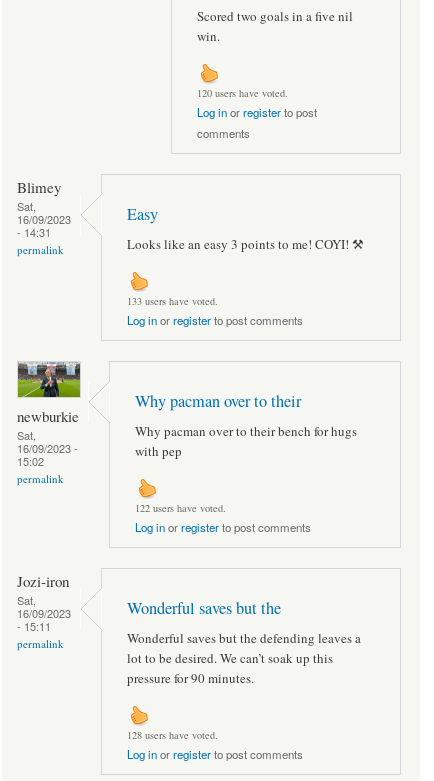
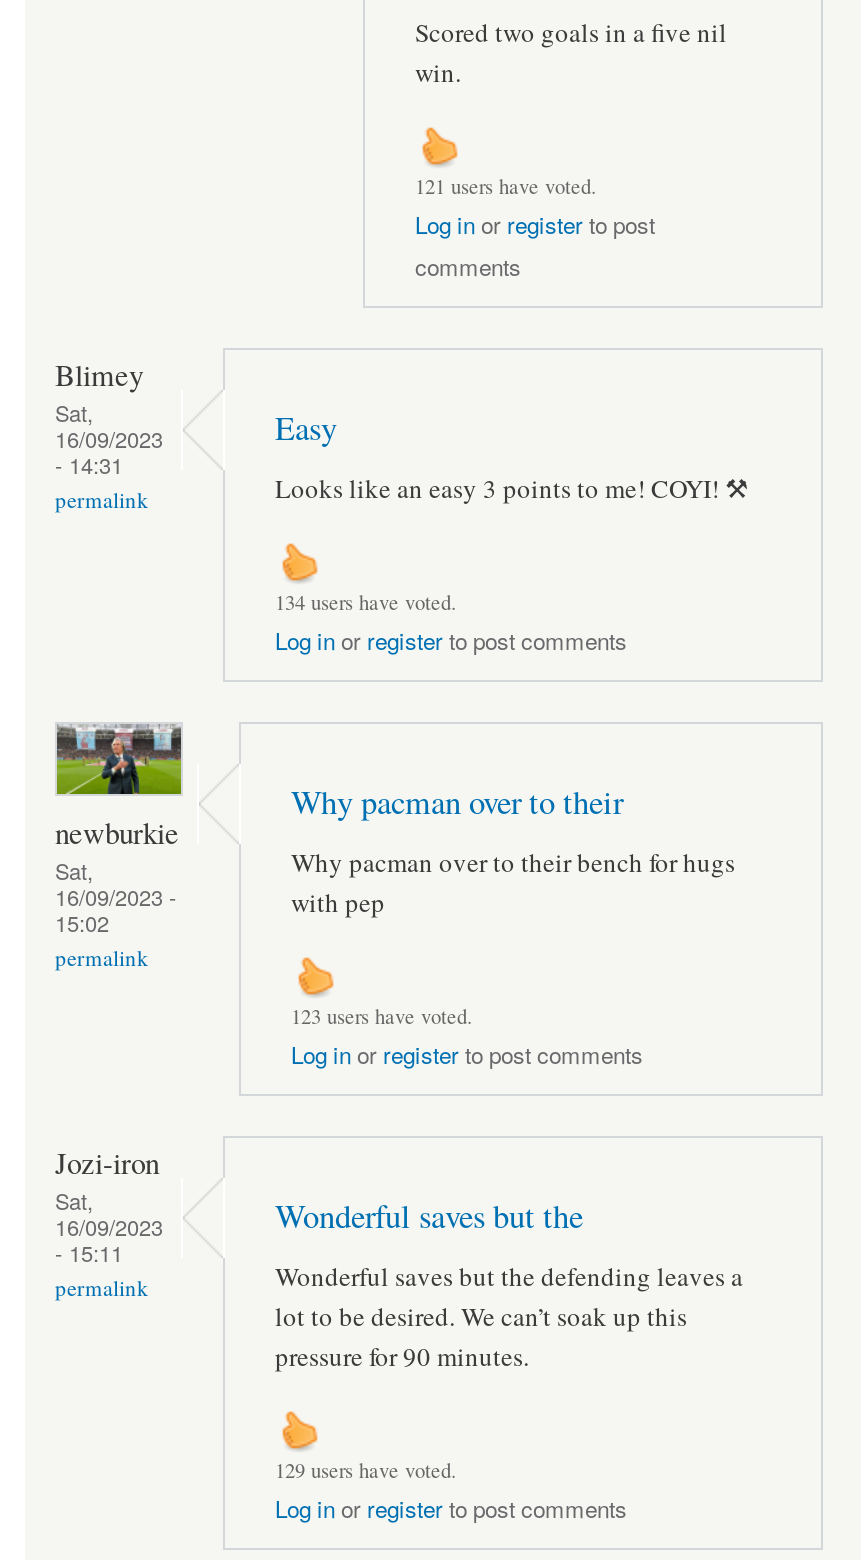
[197,86,288,100] 120 users have voted. -> [415,173,597,201] 121 users have voted.
[127,294,218,308] 133 users have voted. -> [275,589,457,617] 134 users have voted.
[135,501,226,515] 122 users have voted. -> [291,1003,473,1031] 123 users have voted.
[127,728,218,742] 128 users have voted. -> [275,1457,457,1485] 129 users have voted.

